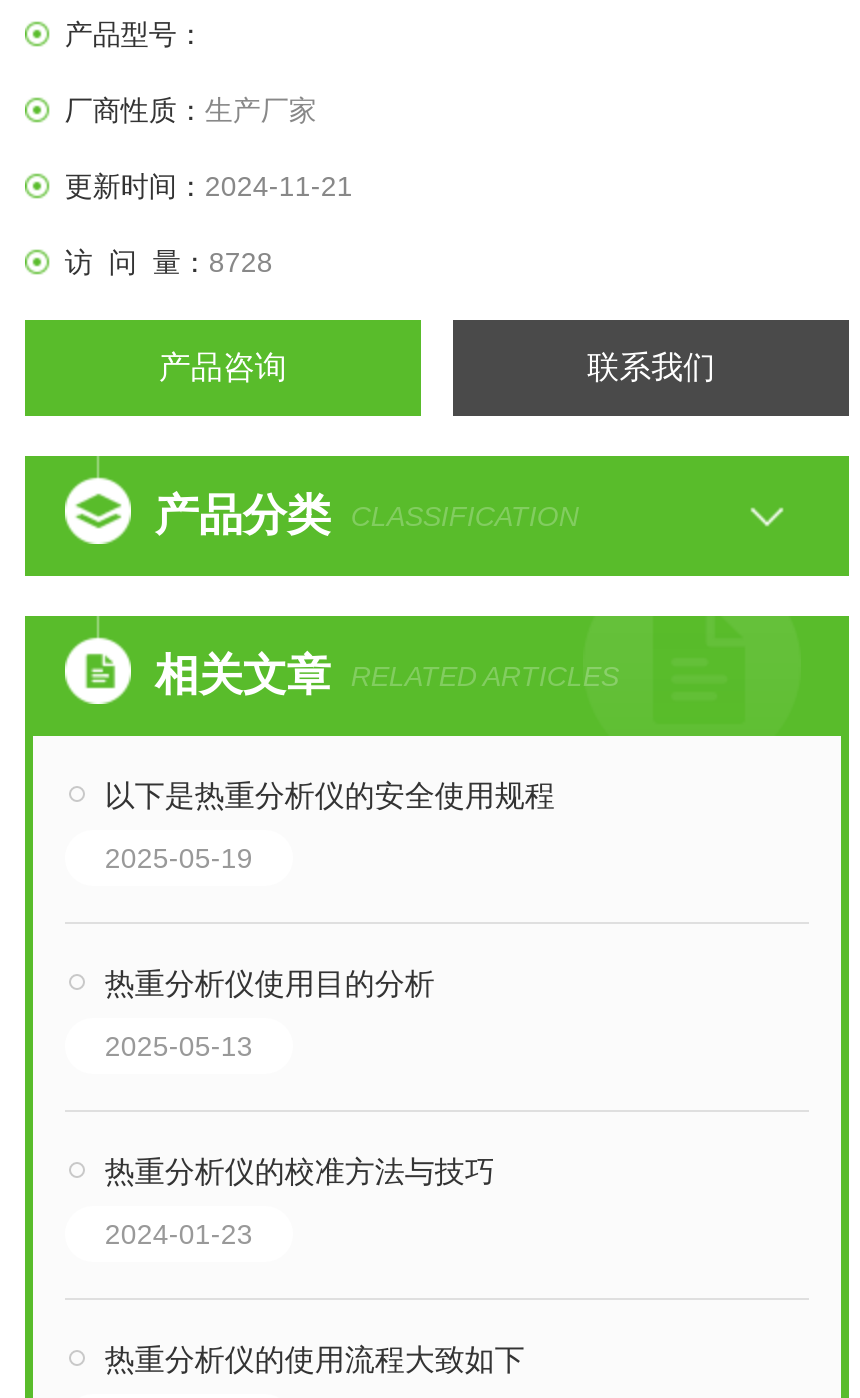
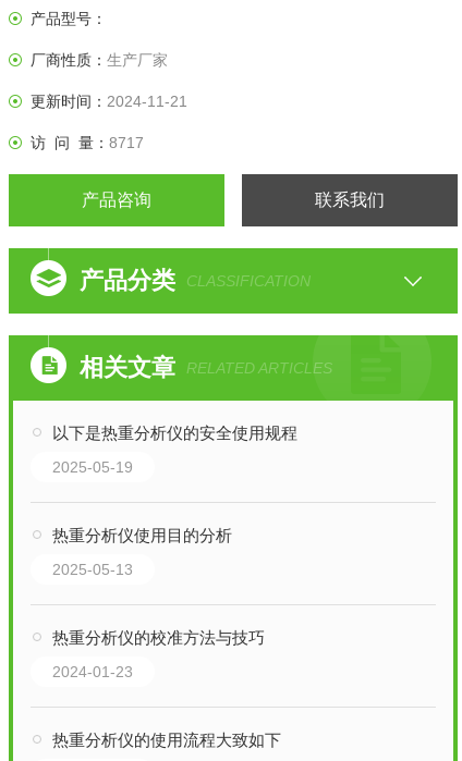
[65,245,273,277] 访 问 量：8728 -> [30,133,144,151] 访 问 量：8717

